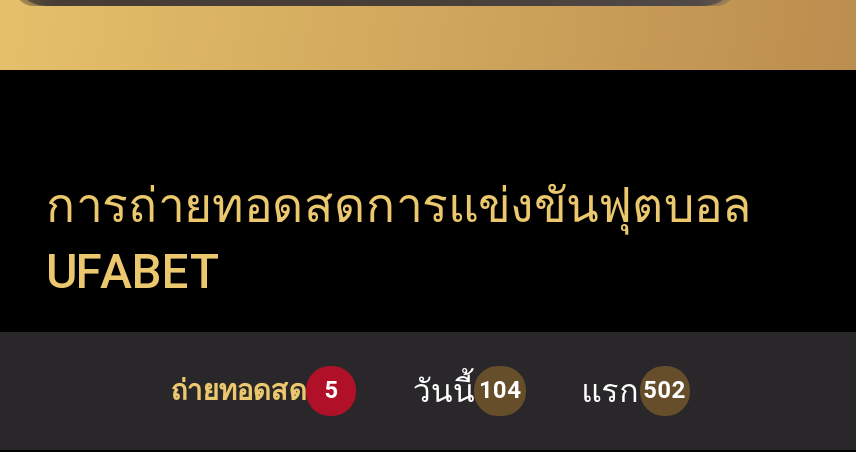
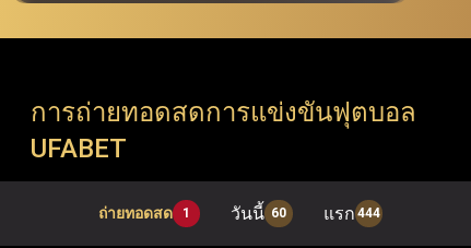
[325,372,685,410] 5 | วันนี้ 104 | แรก 502 -> [183,203,380,224] 1 | วันนี้ 60 | แรก 444

